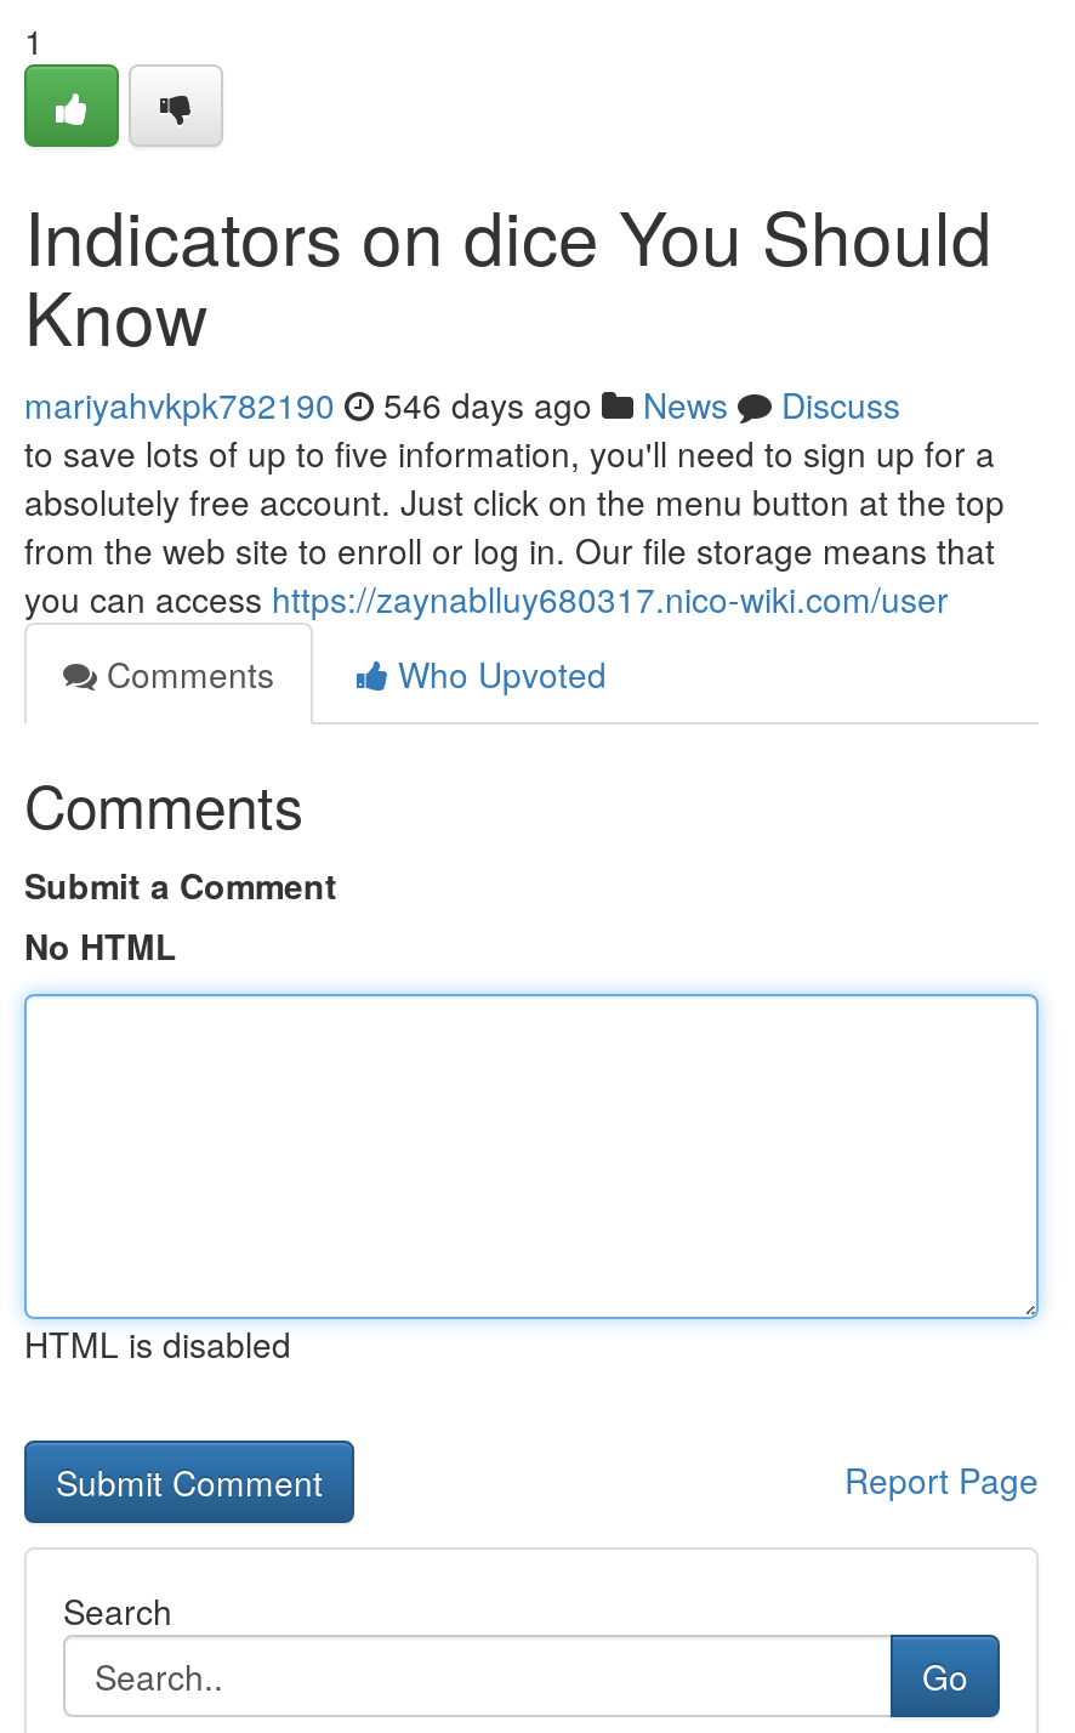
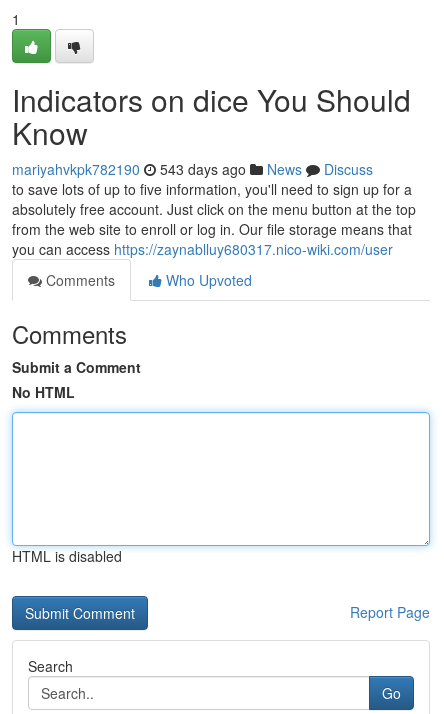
[24,380,900,428] mariyahvkpk782190 546 days ago News Discuss -> [12,159,373,179] mariyahvkpk782190 543 days ago News Discuss

